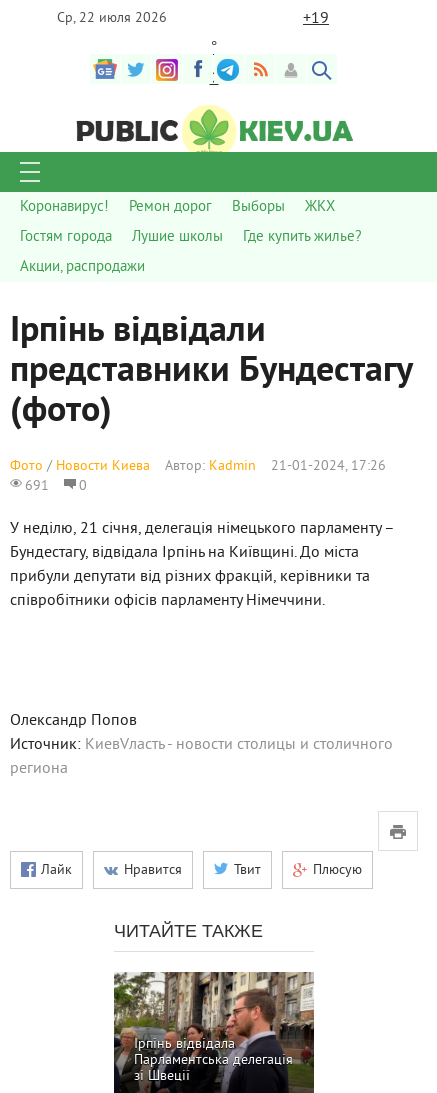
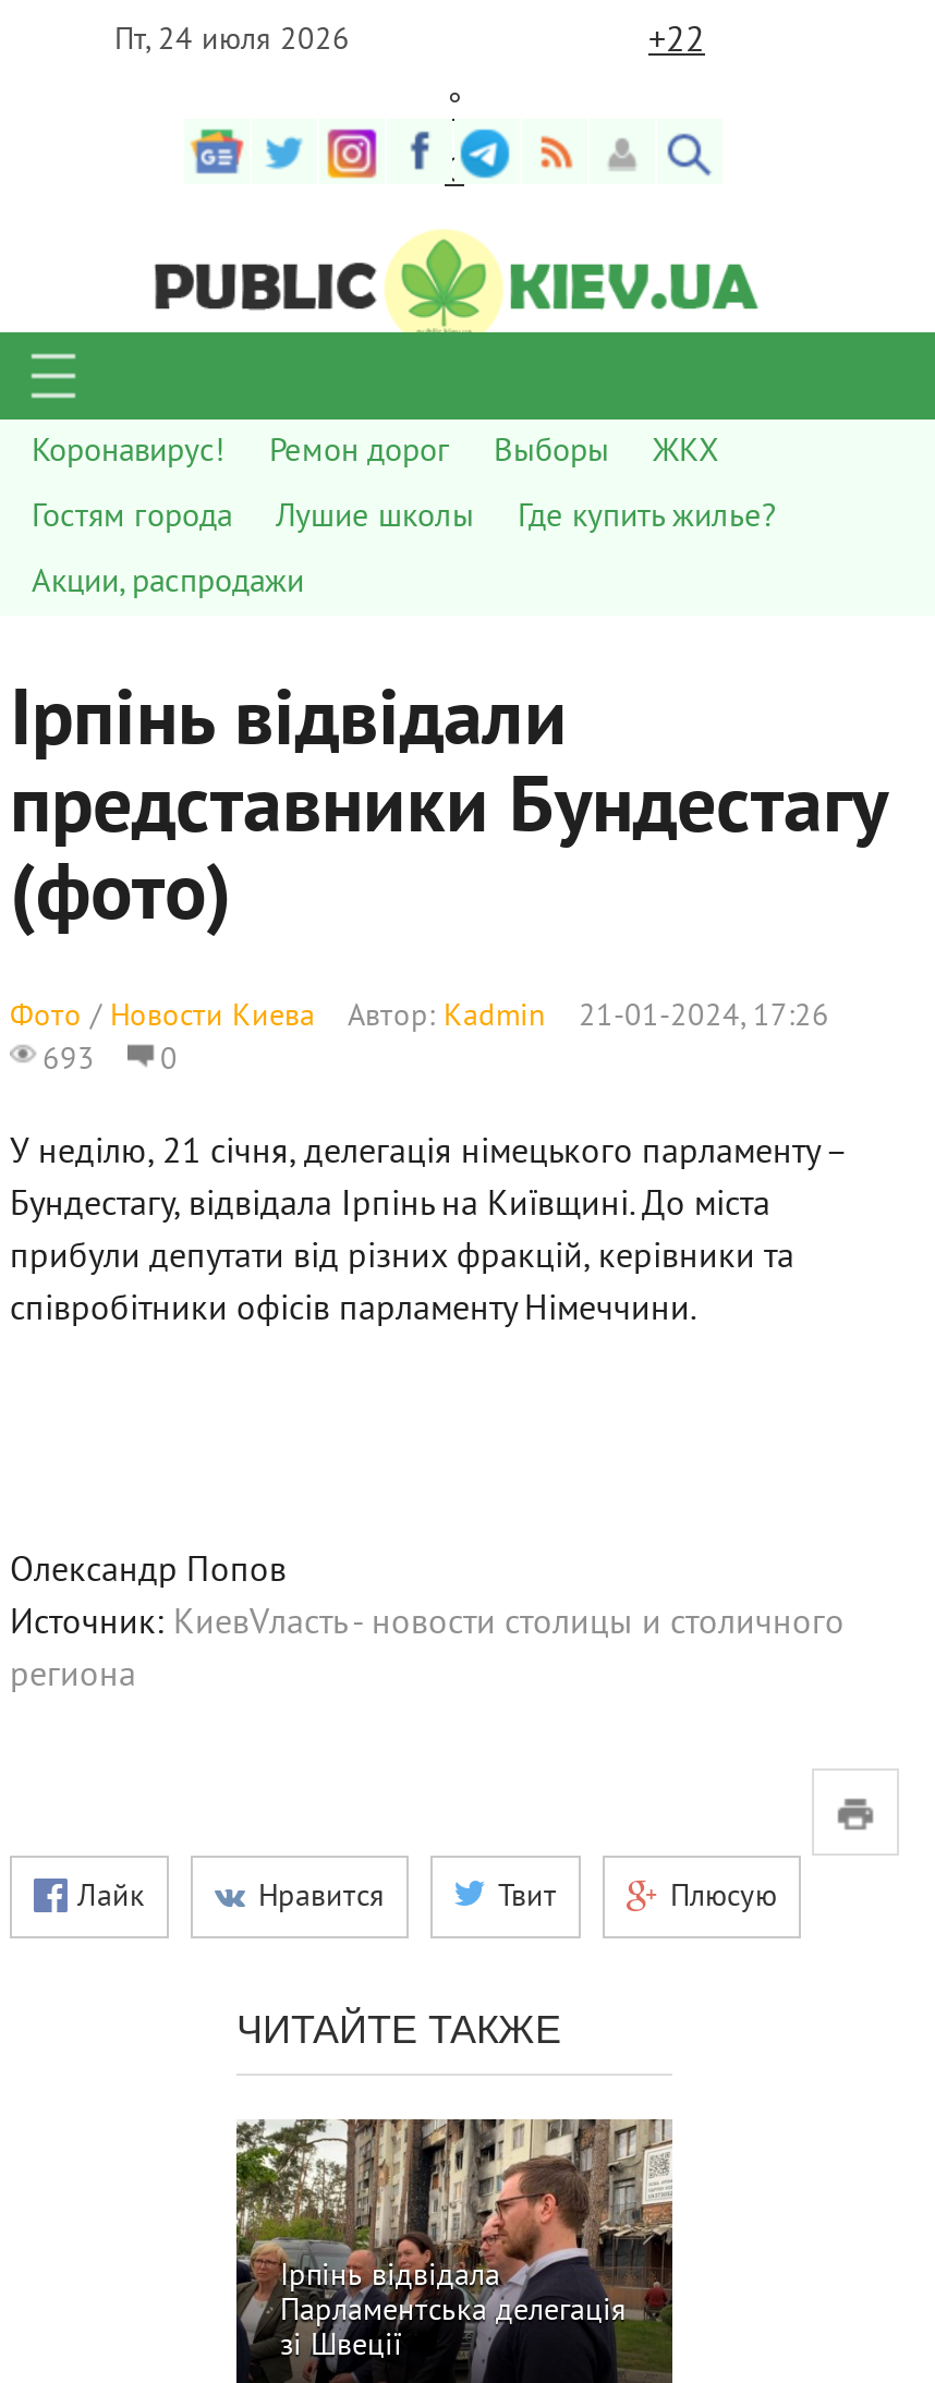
[57,10,167,27] Ср, 22 июля 2026 -> [114,23,350,60] Пт, 24 июля 2026
[303,9,329,29] +19 -> [648,21,705,64] +22
[25,478,87,495] 691 0 -> [42,1043,178,1080] 693 0

